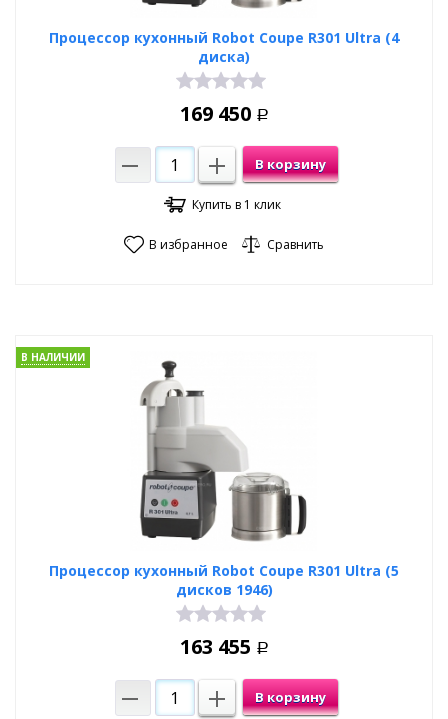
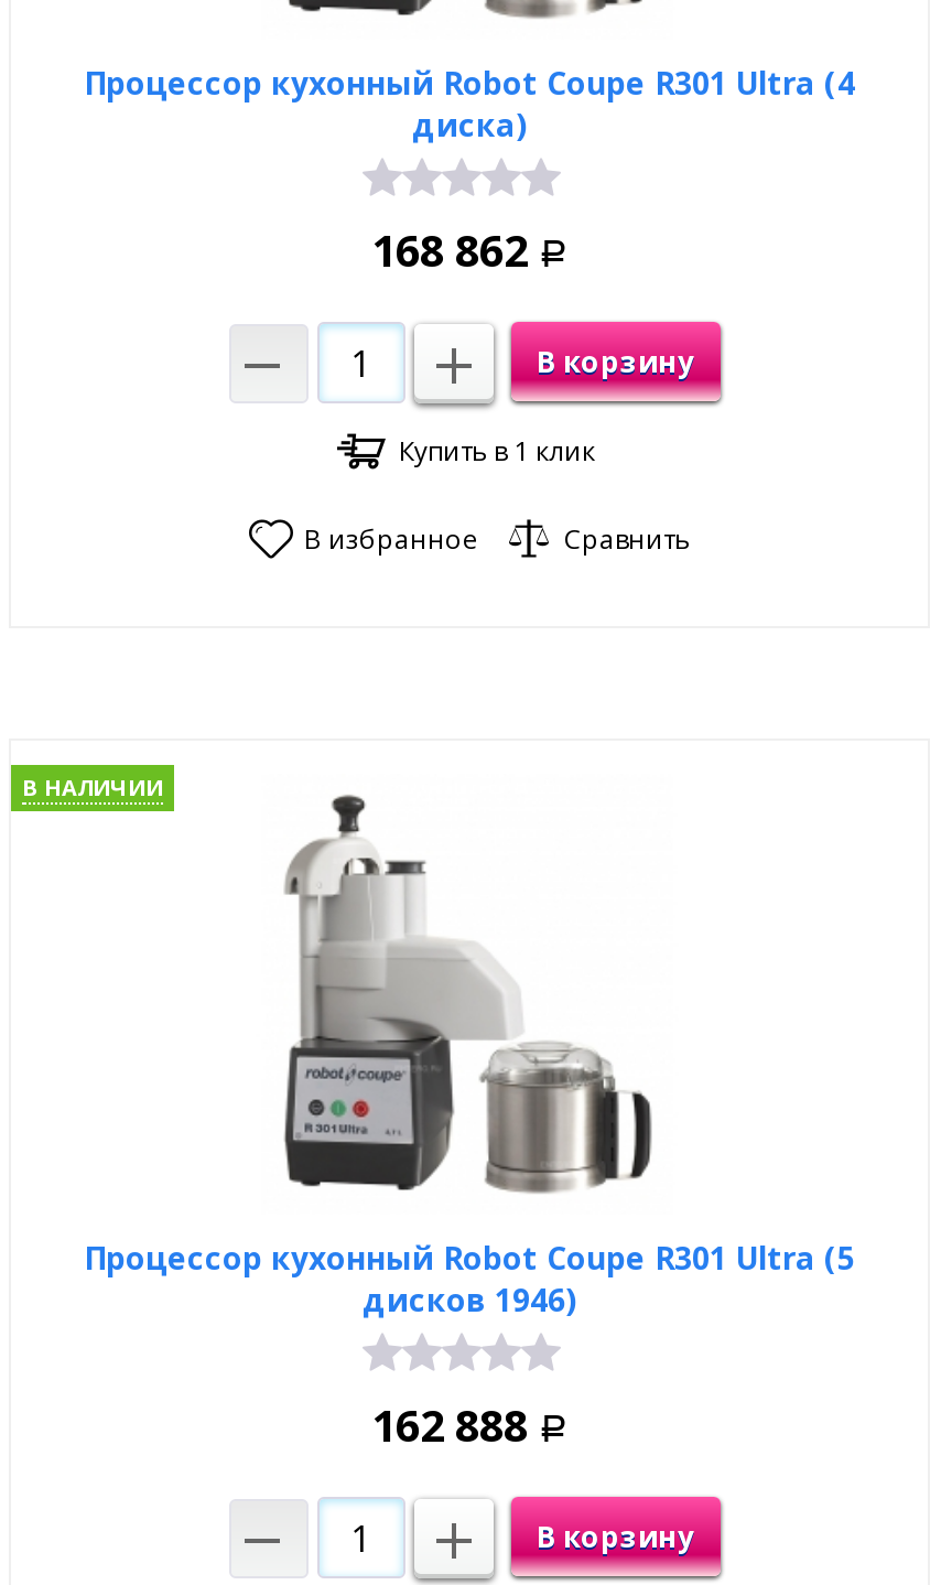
[179,100,268,127] 169 450 Р -> [371,220,567,280] 168 862 Р
[179,633,268,660] 163 455 Р -> [371,1395,567,1455] 162 888 Р

